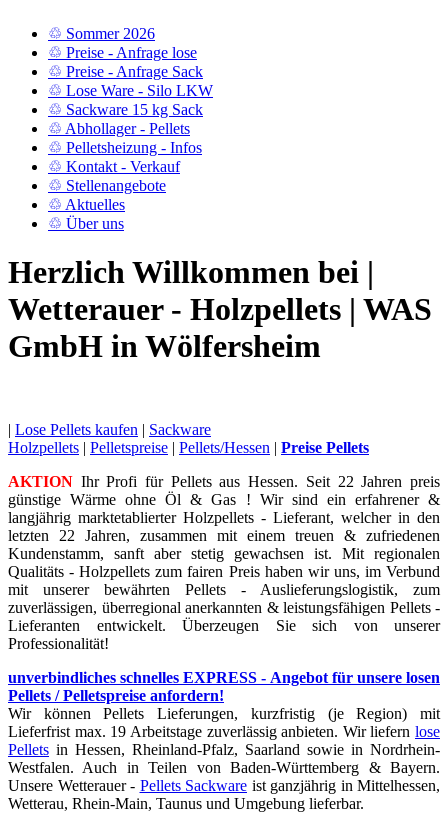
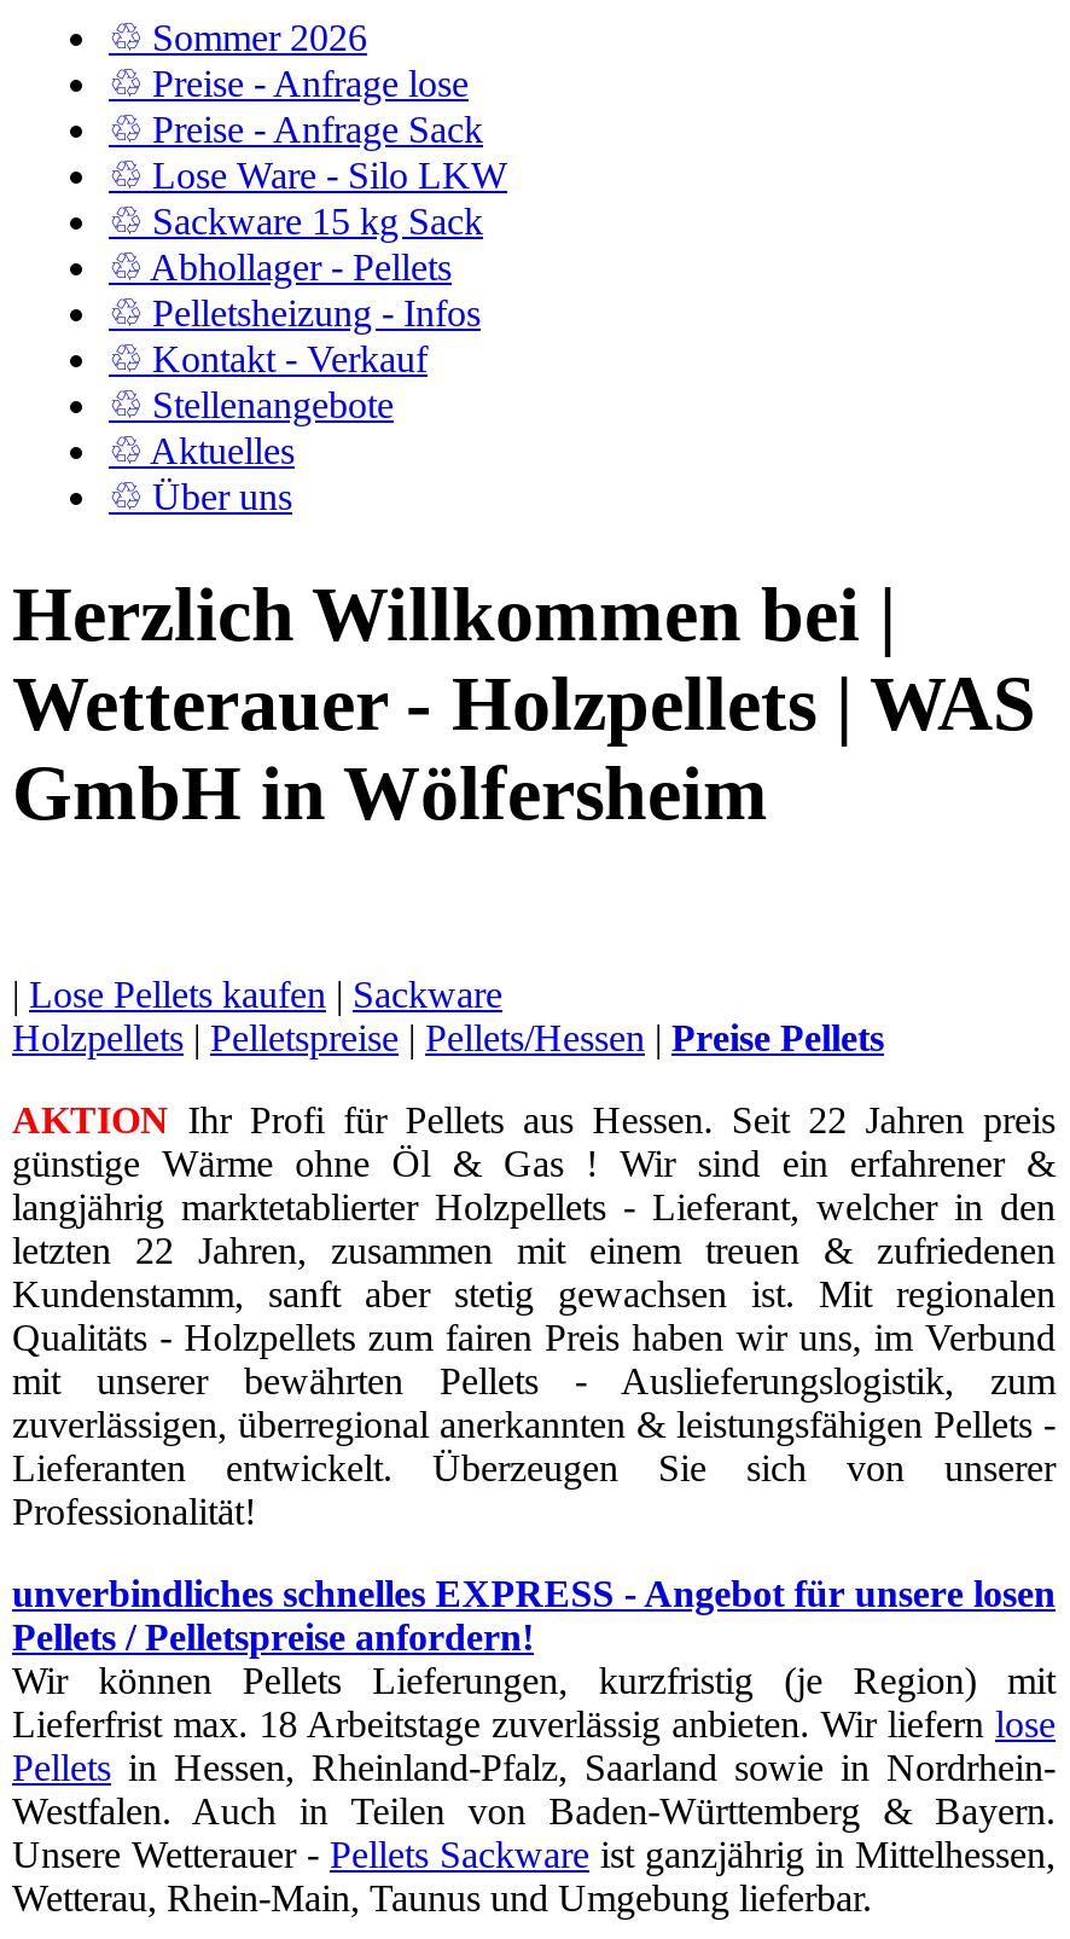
[8,723,440,740] Lieferfrist max. 19 Arbeitstage zuverlässig anbieten. Wir liefern lose -> [12,1703,1056,1744] Lieferfrist max. 18 Arbeitstage zuverlässig anbieten. Wir liefern lose

